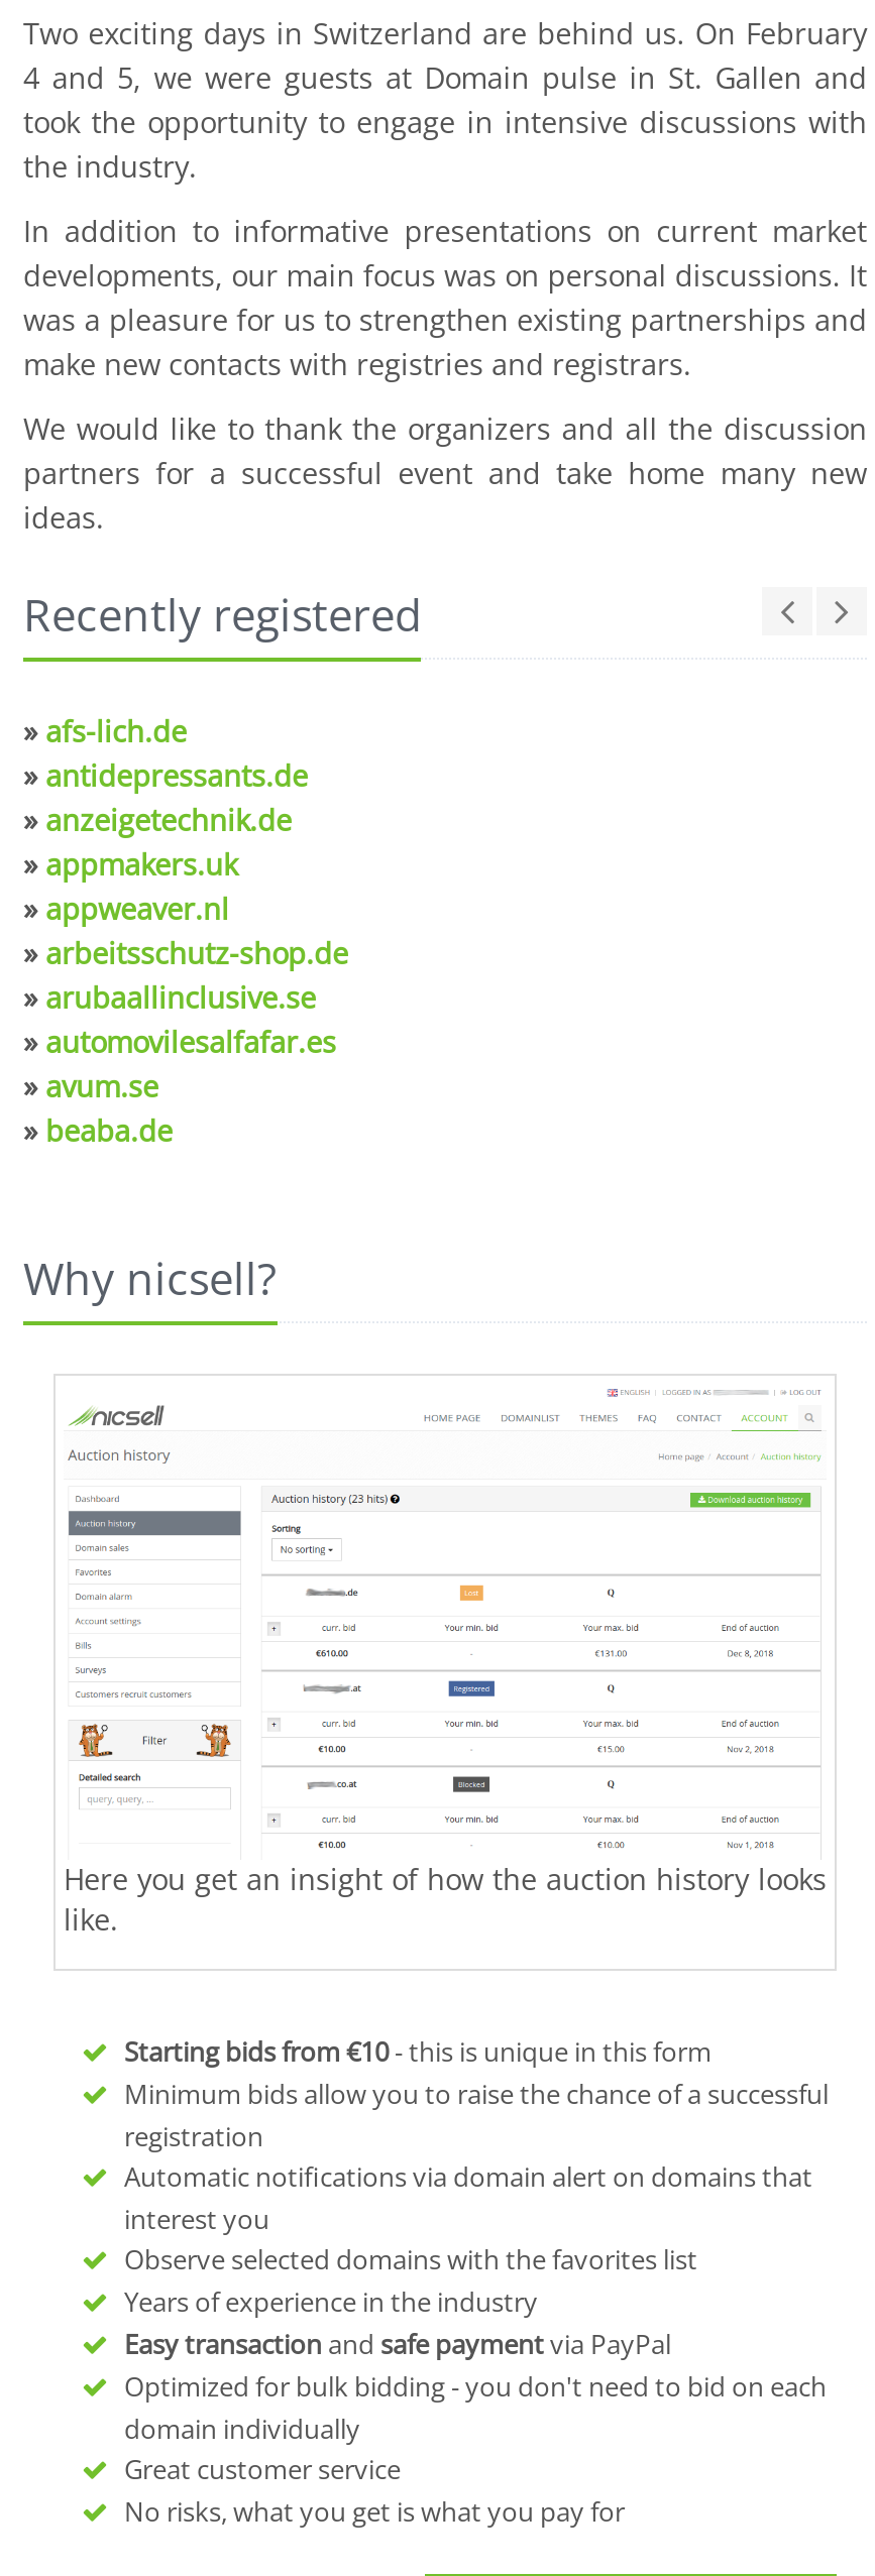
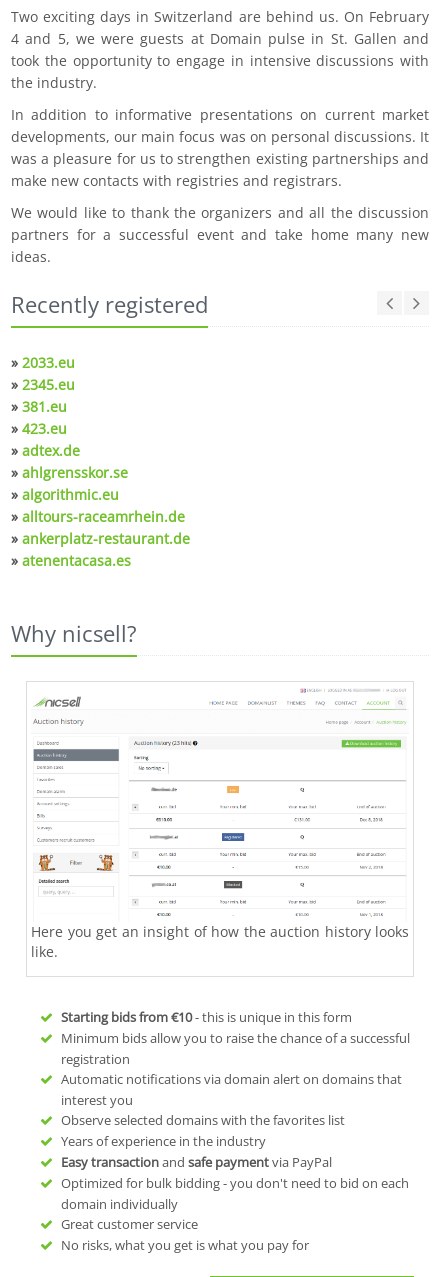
[23,712,348,1150] » afs-lich.de | » antidepressants.de | » anzeigetechnik.de | » appmakers.uk | » appweaver.nl | » arbeitsschutz-shop.de | » arubaallinclusive.se | » automovilesalfafar.es | » avum.se | » beaba.de -> [11,353,190,570] » 2033.eu | » 2345.eu | » 381.eu | » 423.eu | » adtex.de | » ahlgrensskor.se | » algorithmic.eu | » alltours-raceamrhein.de | » ankerplatz-restaurant.de | » atenentacasa.es

